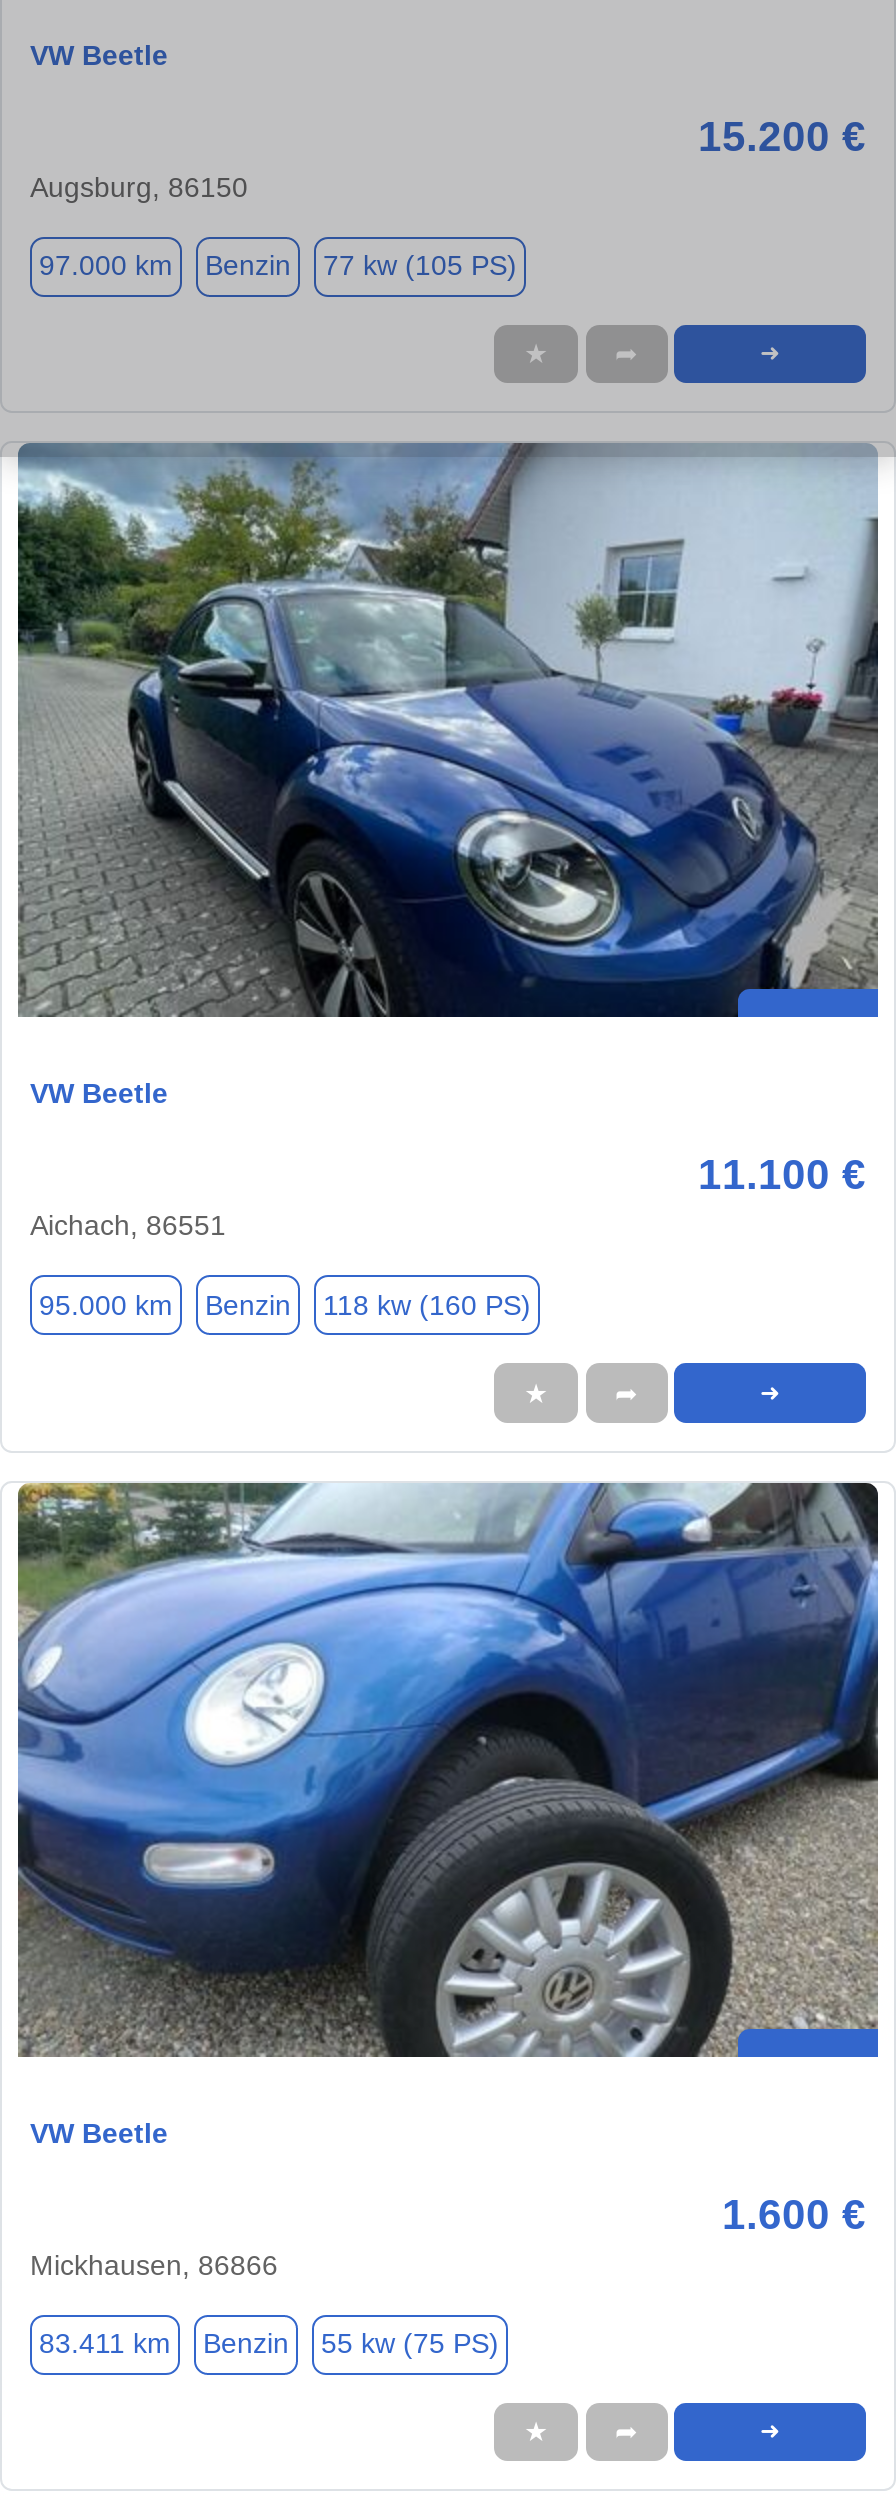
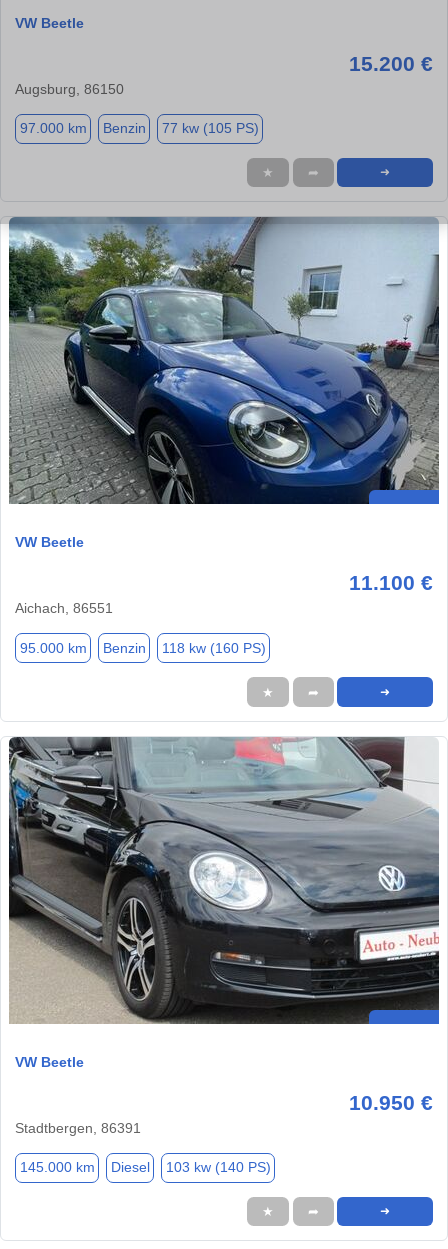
[16,1481,880,2057] [image] -> [8,736,440,1025] [image]
[30,2191,866,2281] 1.600 € | Mickhausen, 86866 -> [15,1091,433,1136] 10.950 € | Stadtbergen, 86391
[39,2328,499,2360] 83.411 km | Benzin | 55 kw (75 PS) -> [19,1159,270,1175] 145.000 km | Diesel | 103 kw (140 PS)

